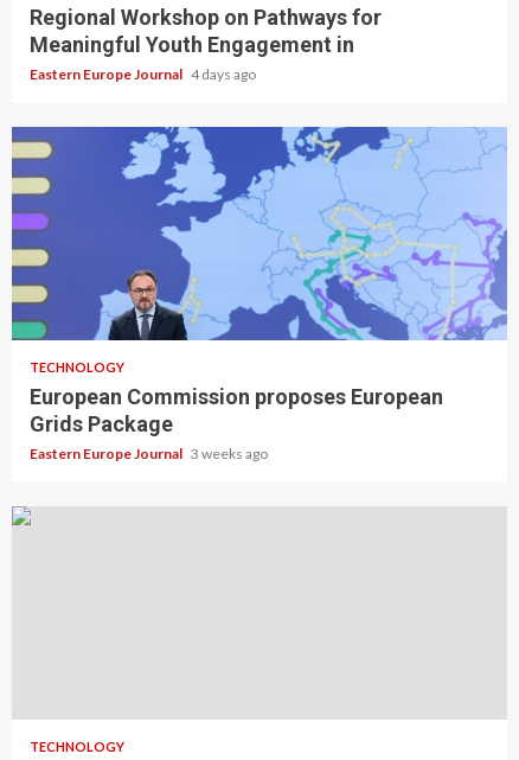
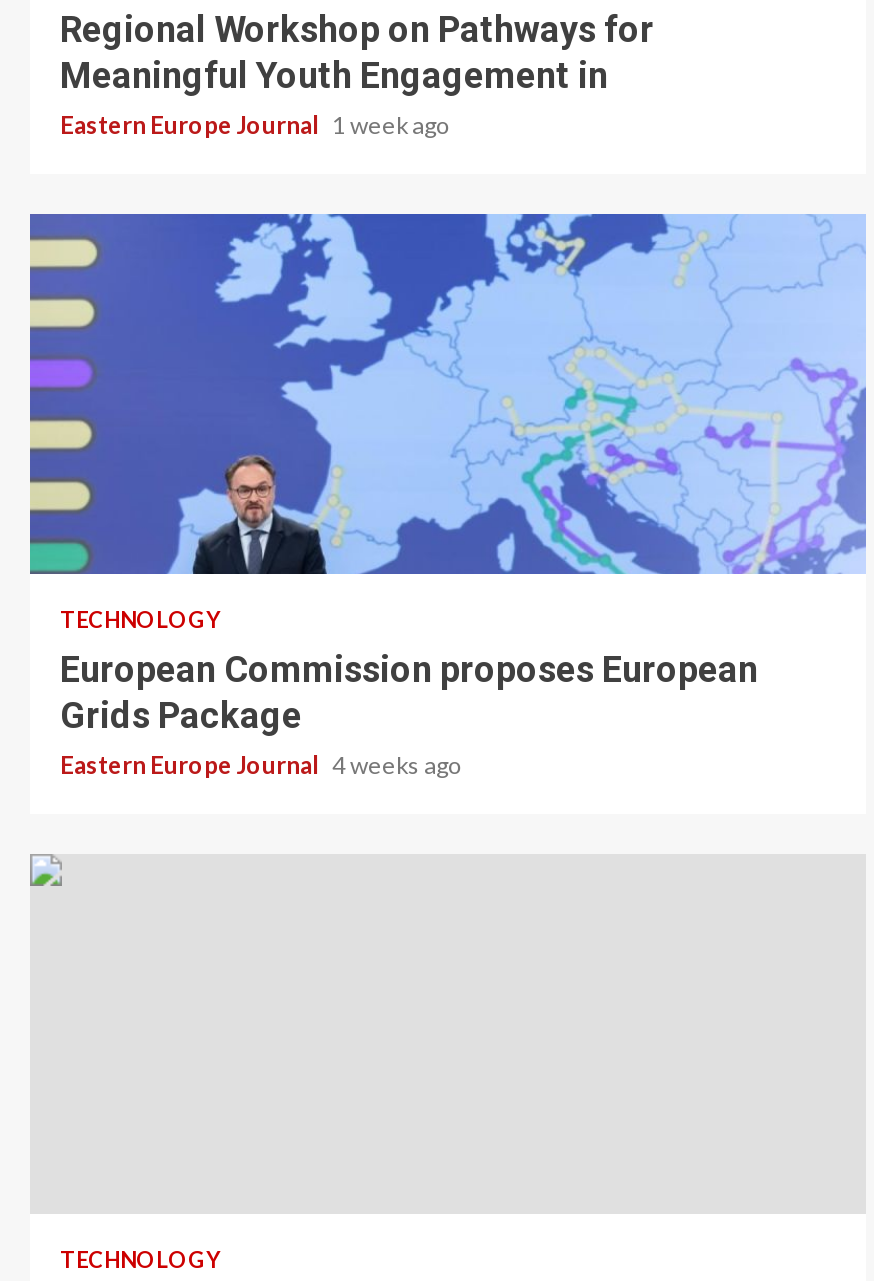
[30,65,256,83] Eastern Europe Journal 4 days ago -> [60,110,450,140] Eastern Europe Journal 1 week ago
[30,445,268,462] Eastern Europe Journal 3 weeks ago -> [60,750,462,780] Eastern Europe Journal 4 weeks ago

